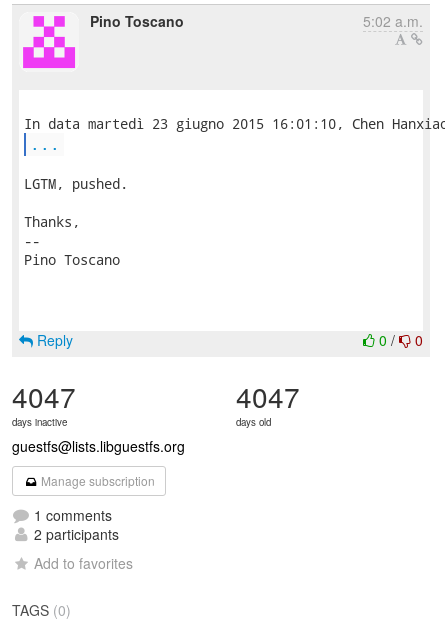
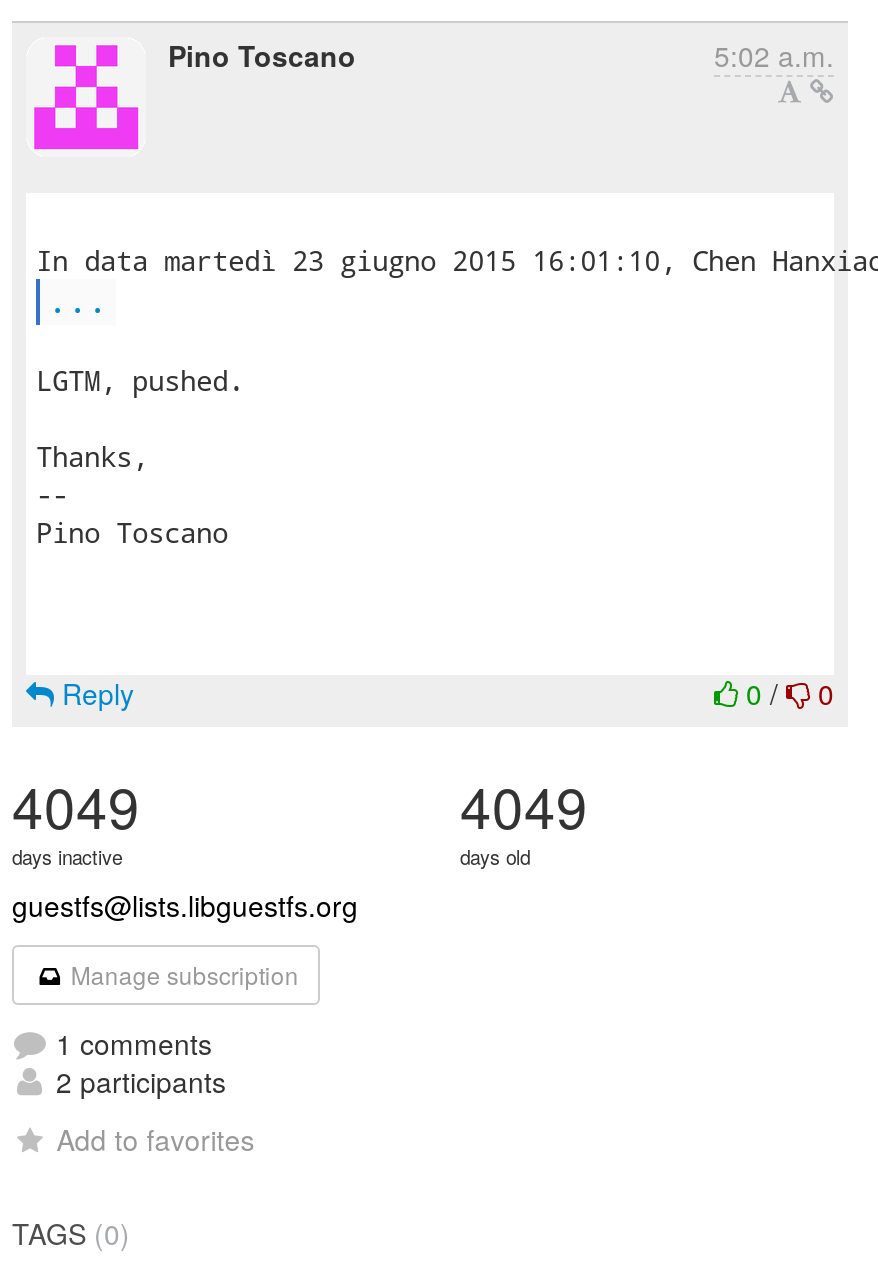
[12,376,76,416] 4047 -> [12,765,140,845] 4049
[236,376,300,416] 4047 -> [460,765,588,845] 4049

